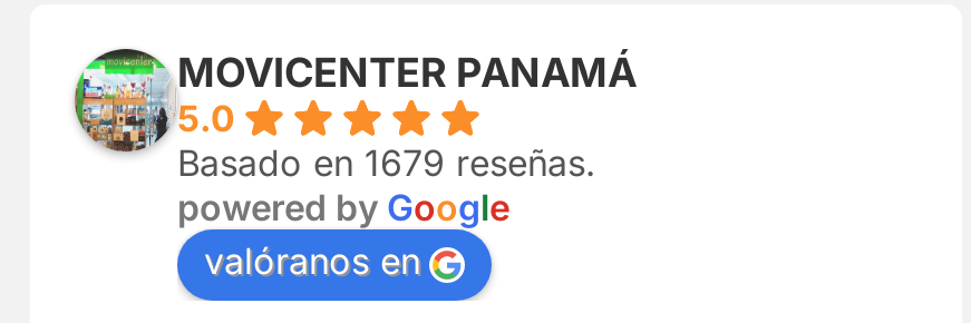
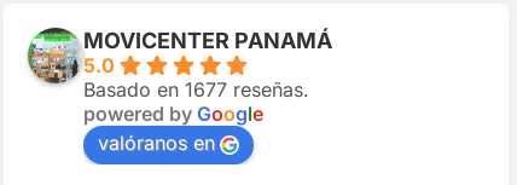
[177,141,596,186] Basado en 1679 reseñas. -> [83,78,309,102] Basado en 1677 reseñas.

